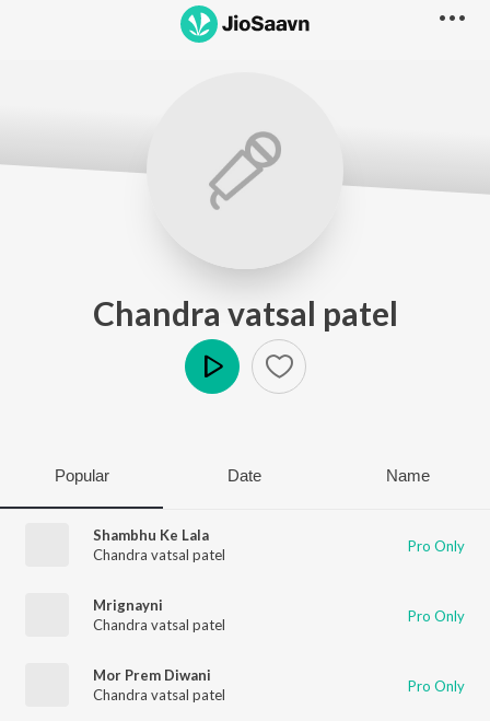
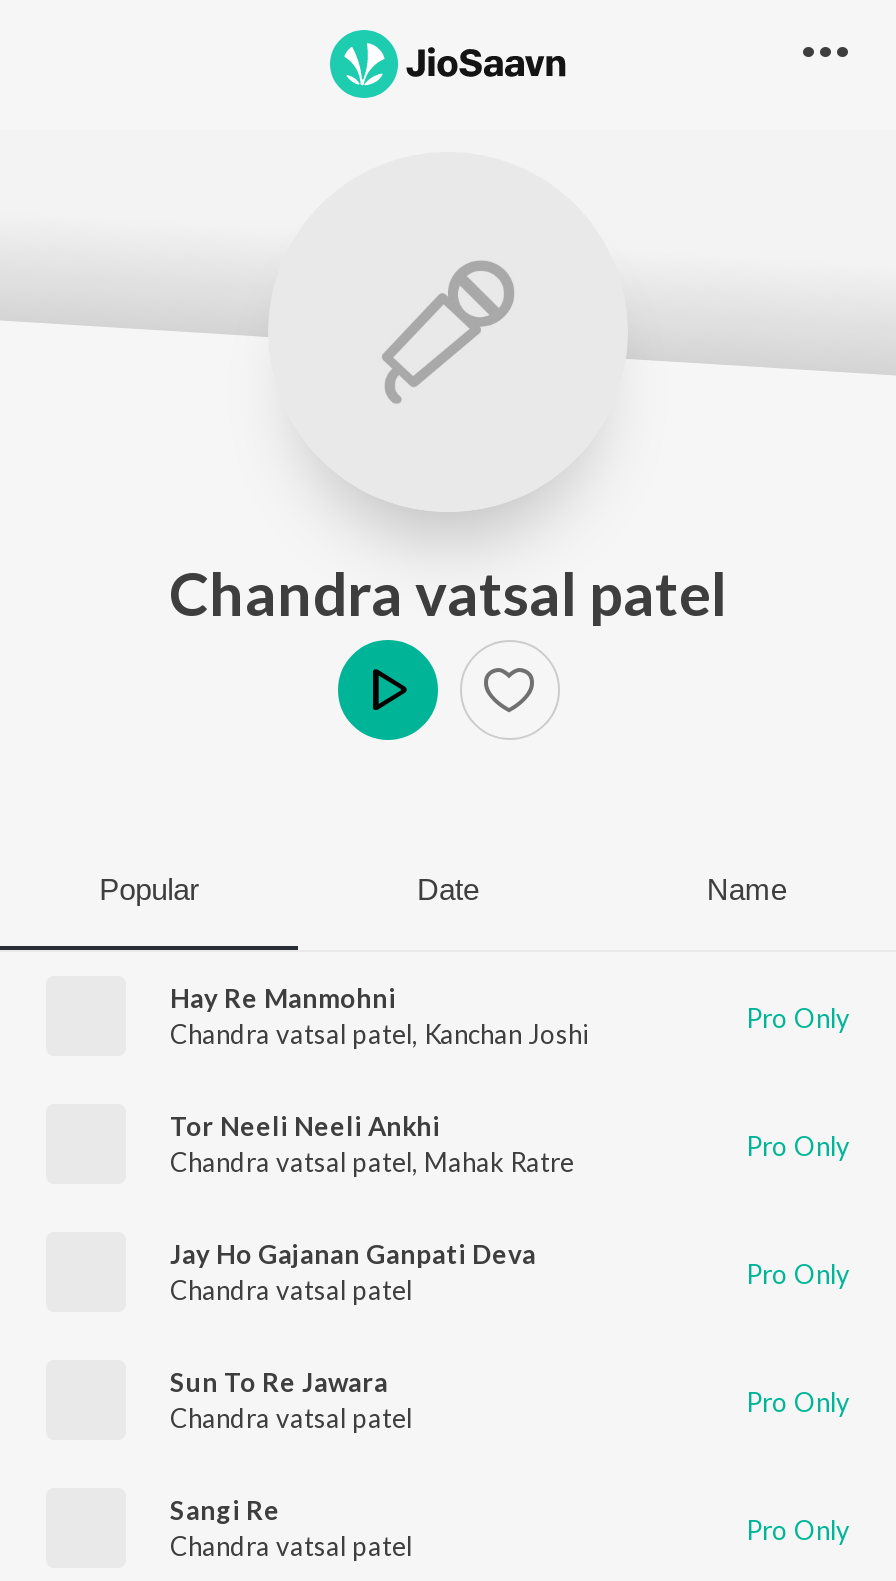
[93,526,209,543] Shambhu Ke Lala -> [170,981,850,1269] Hay Re Manmohni | Chandra vatsal patel, Kanchan Joshi | Pro Only | Tor Neeli Neeli Ankhi | Chandra vatsal patel, Mahak Ratre | Pro Only | Jay Ho Gajanan Ganpati Deva
[93,596,163,613] Mrignayni -> [170,1365,388,1397] Sun To Re Jawara
[93,666,211,683] Mor Prem Diwani -> [170,1493,280,1525] Sangi Re

